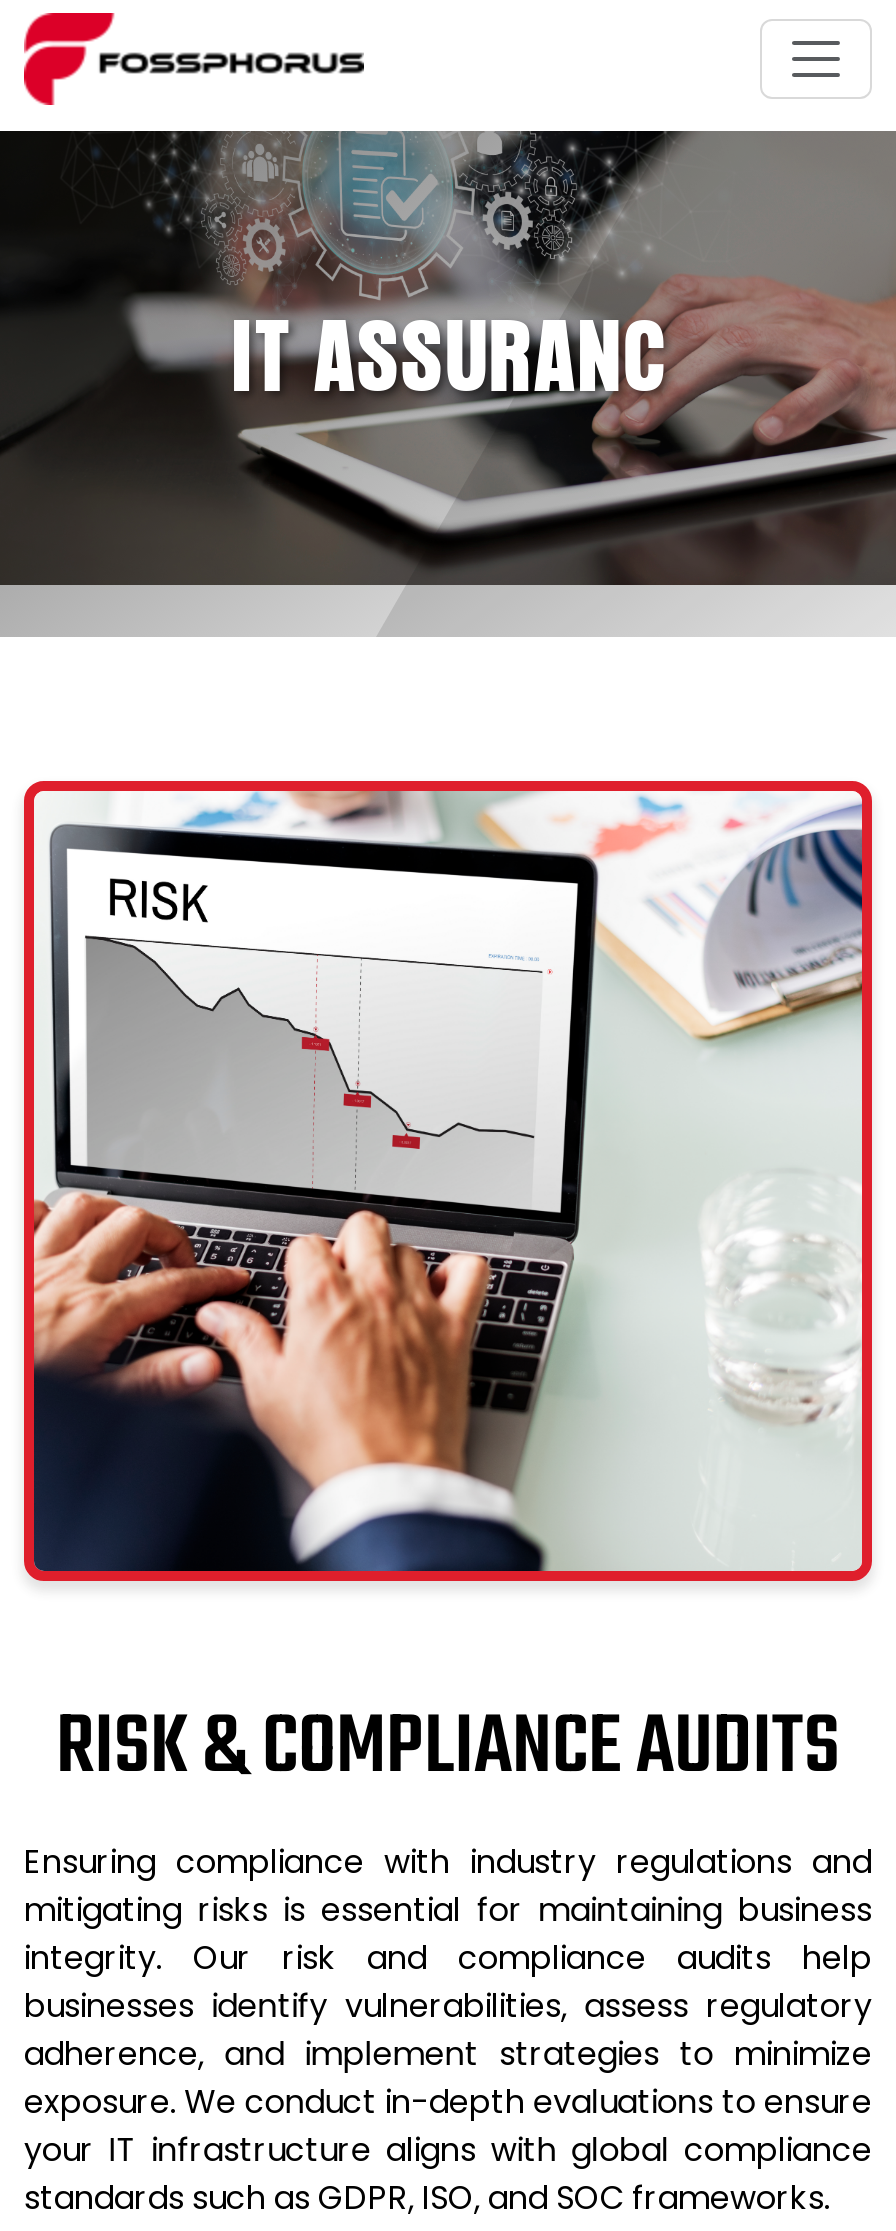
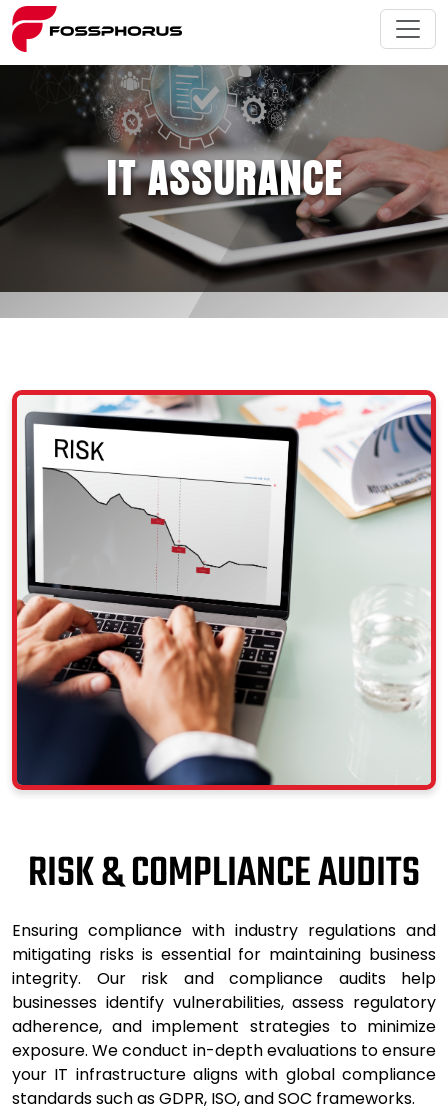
[230,305,666,413] IT ASSURANC -> [126,152,322,206] IT ASSURAN

